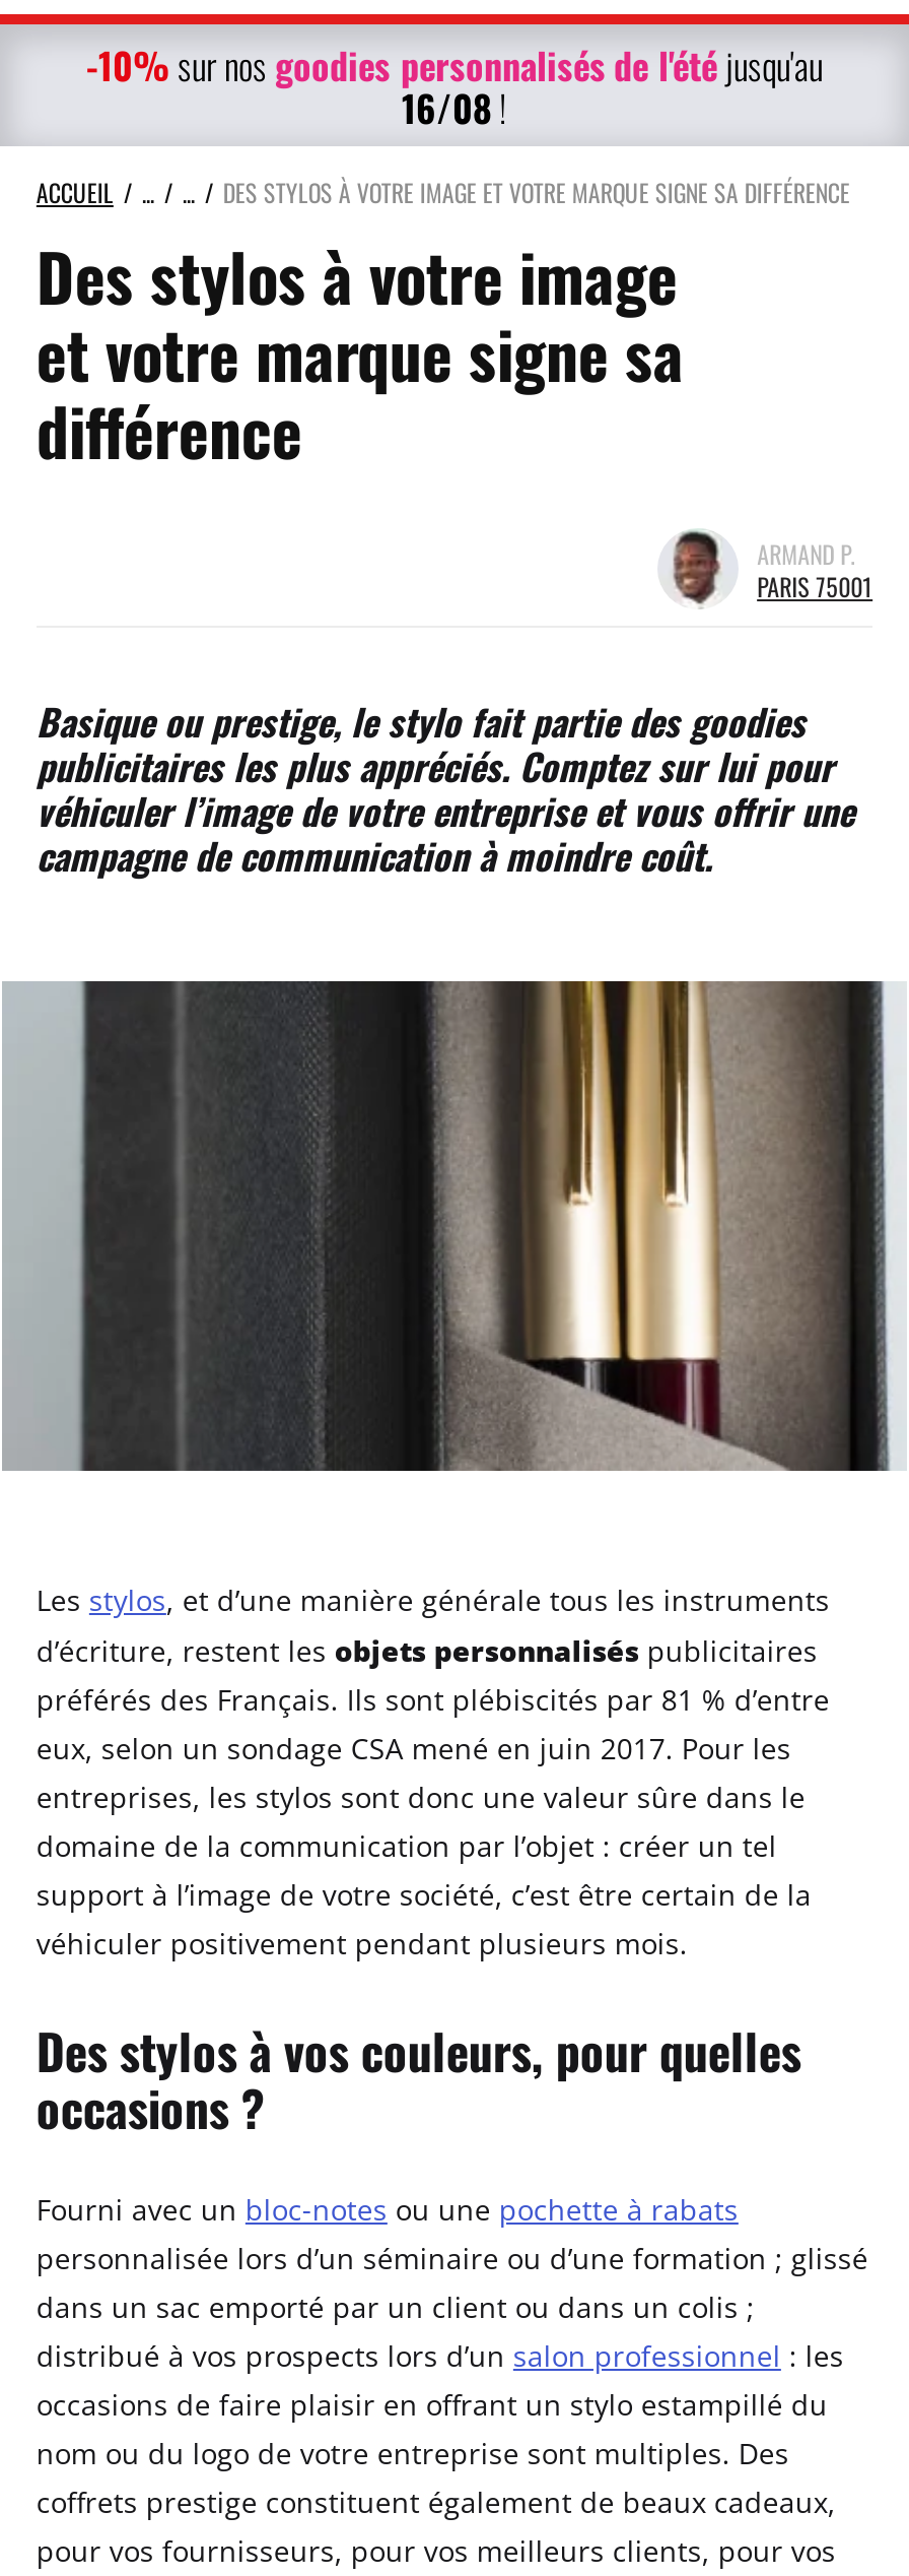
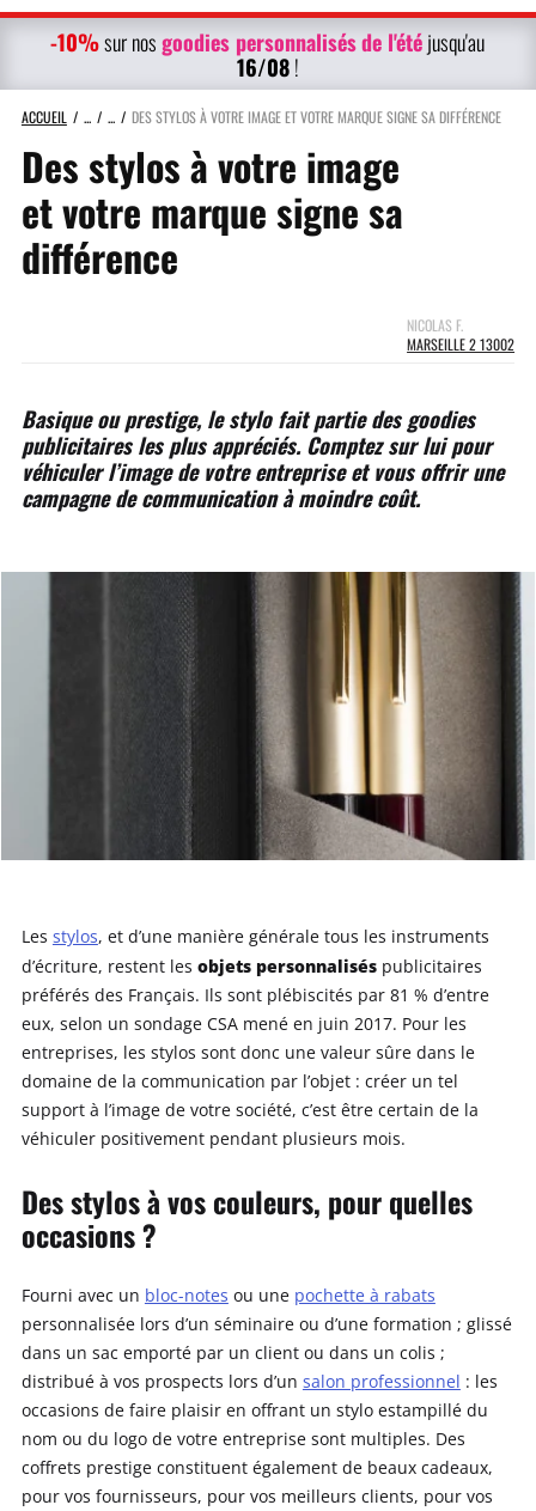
[757,532,873,603] ARMAND P. | PARIS 75001 -> [407,312,515,354] NICOLAS F. | MARSEILLE 2 13002

